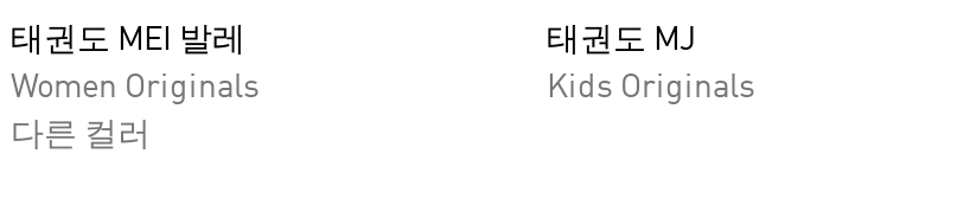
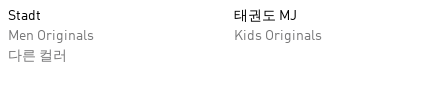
[11,24,260,104] 태권도 MEI 발레 | Women Originals -> [8,9,94,43] Stadt | Men Originals

